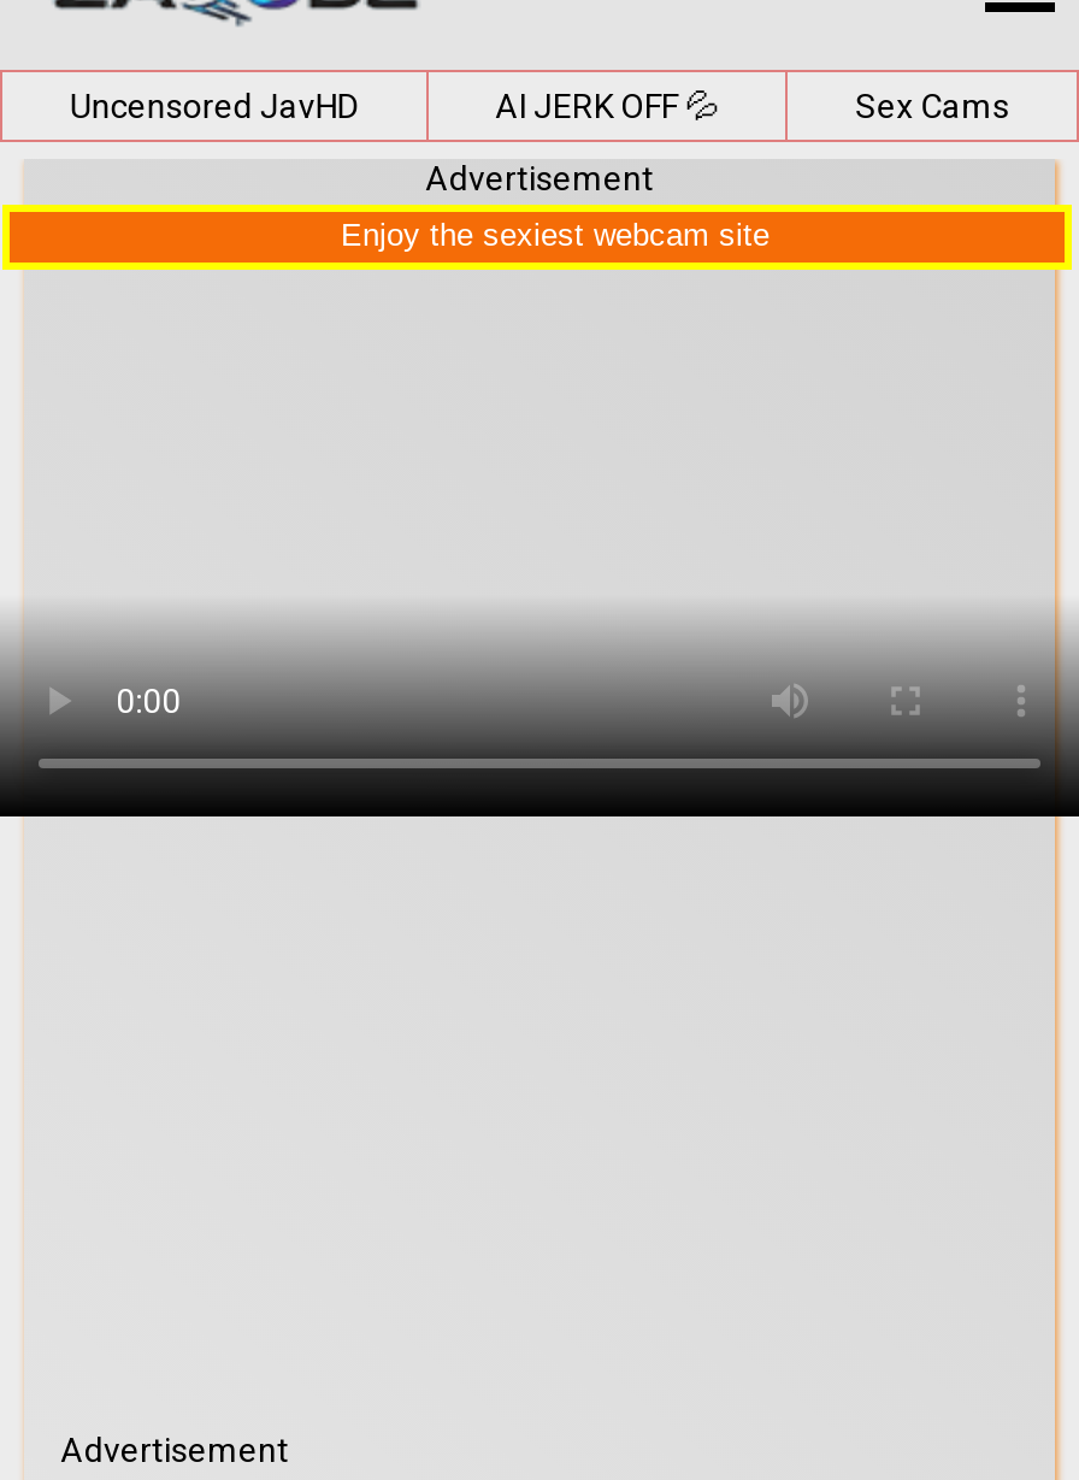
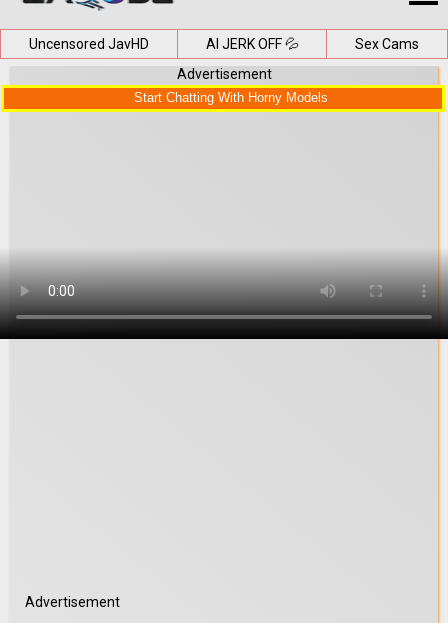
[341,217,770,253] Enjoy the sexiest webcam site -> [133,90,327,105] Start Chatting With Horny Models

